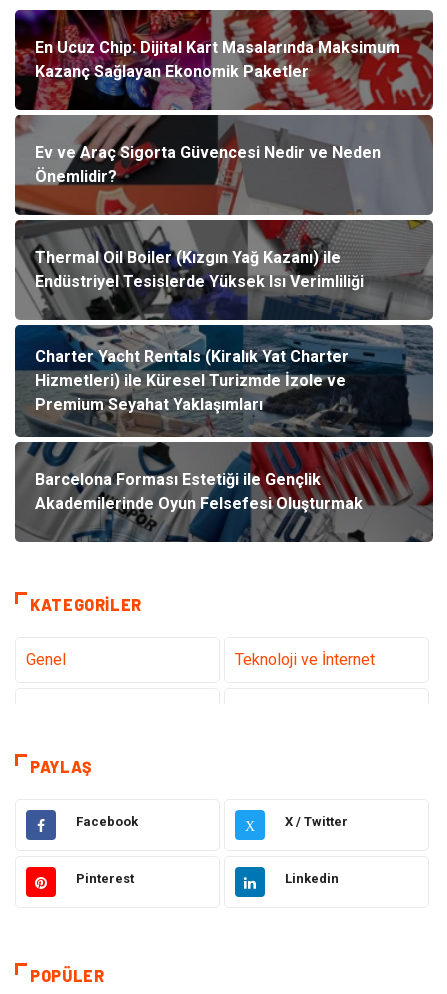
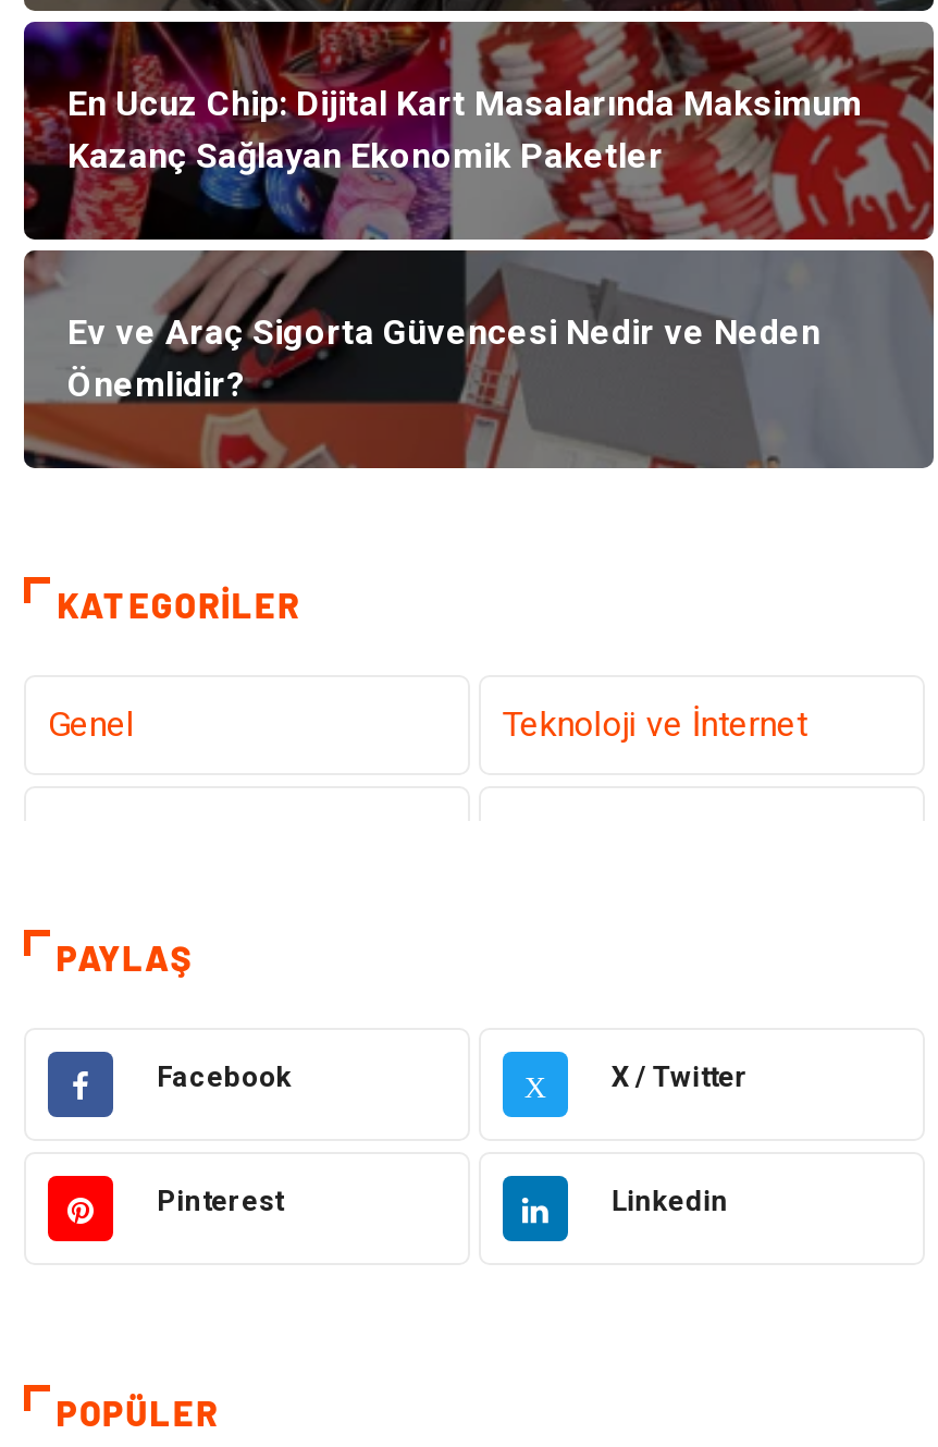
[14,219,434,543] [image] | Thermal Oil Boiler (Kızgın Yağ Kazanı) ile | Endüstriyel Tesislerde Yüksek Isı Verimliliği -> none
[35,347,349,414] Charter Yacht Rentals (Kiralık Yat Charter | Hizmetleri) ile Küresel Turizmde İzole ve | Premium Seyahat Yaklaşımları -> none
[35,470,363,513] Barcelona Forması Estetiği ile Gençlik | Akademilerinde Oyun Felsefesi Oluşturmak -> none

